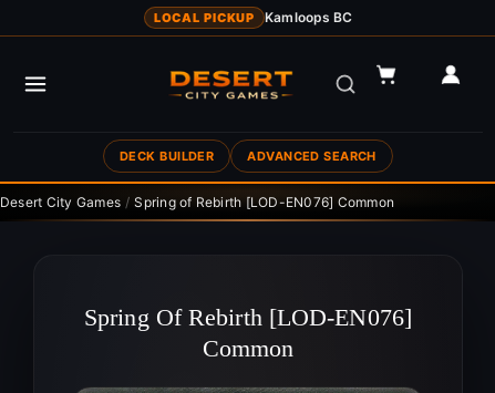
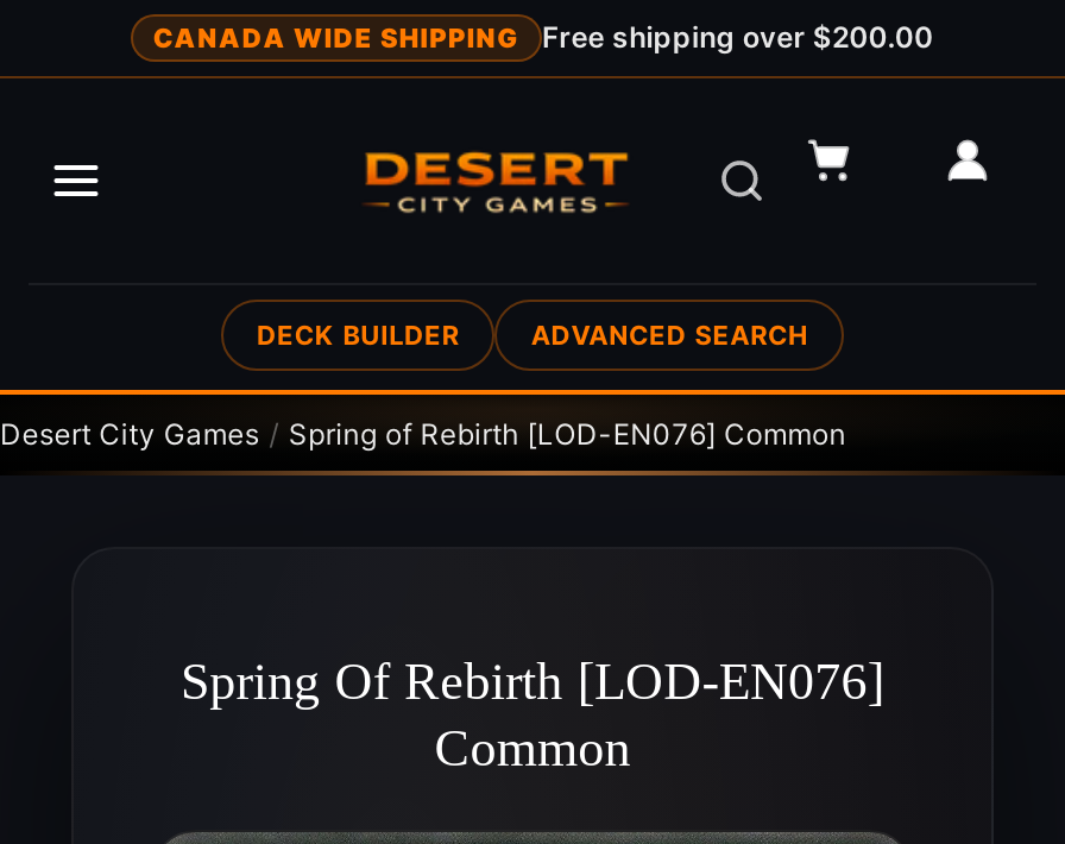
[154,9,352,25] LOCAL PICKUP | Kamloops BC -> [153,19,933,55] CANADA WIDE SHIPPING | Free shipping over $200.00

